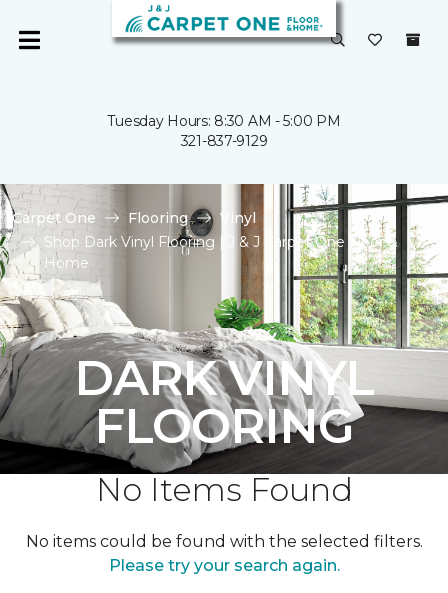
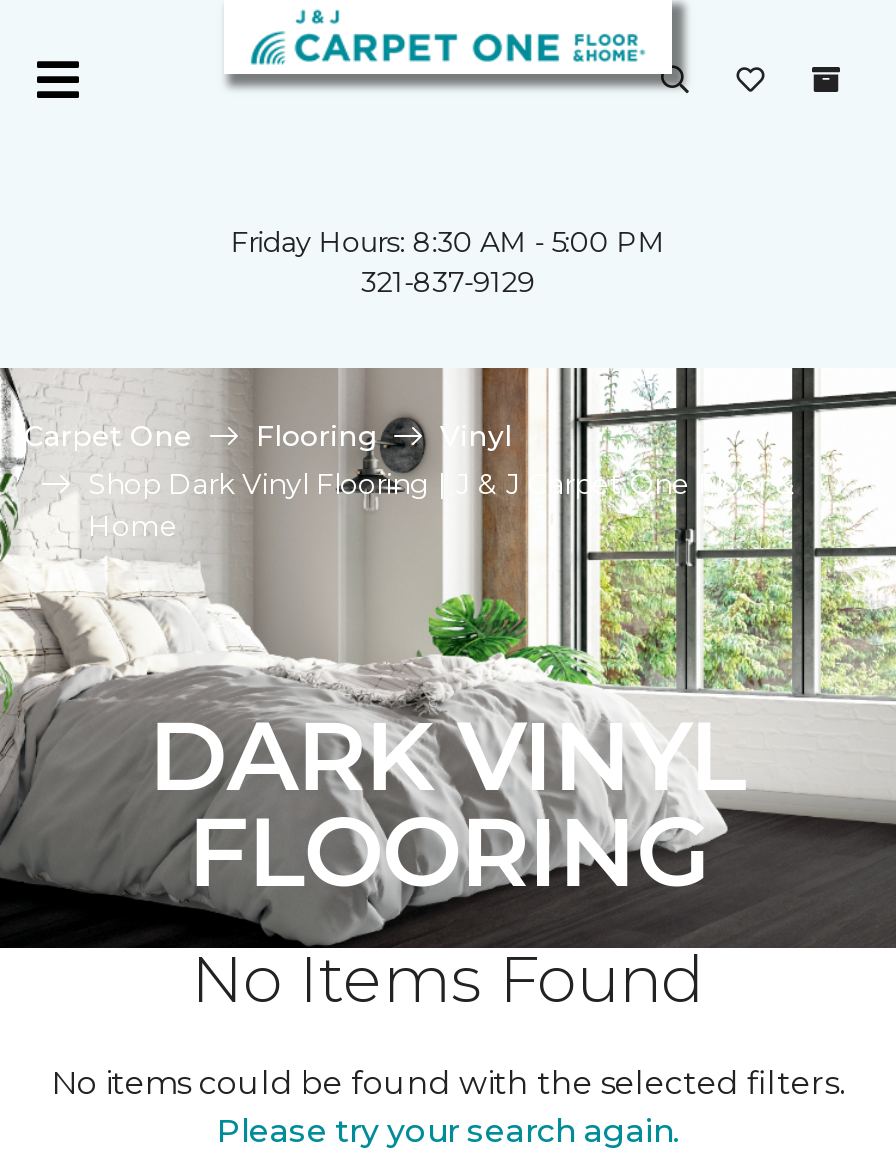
[107,112,340,130] Tuesday Hours: 8:30 AM - 5:00 PM -> [231,224,665,260] Friday Hours: 8:30 AM - 5:00 PM

